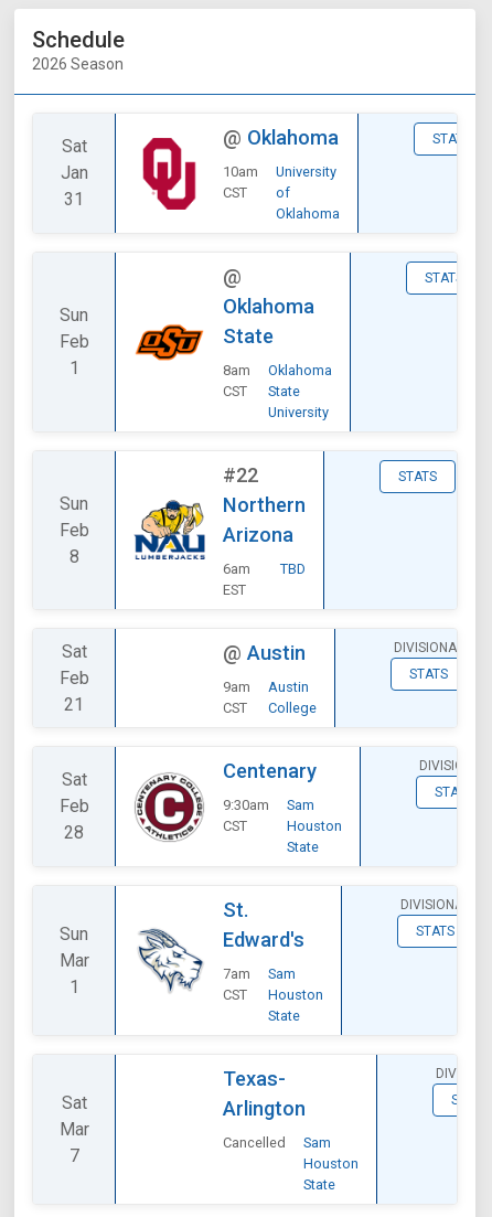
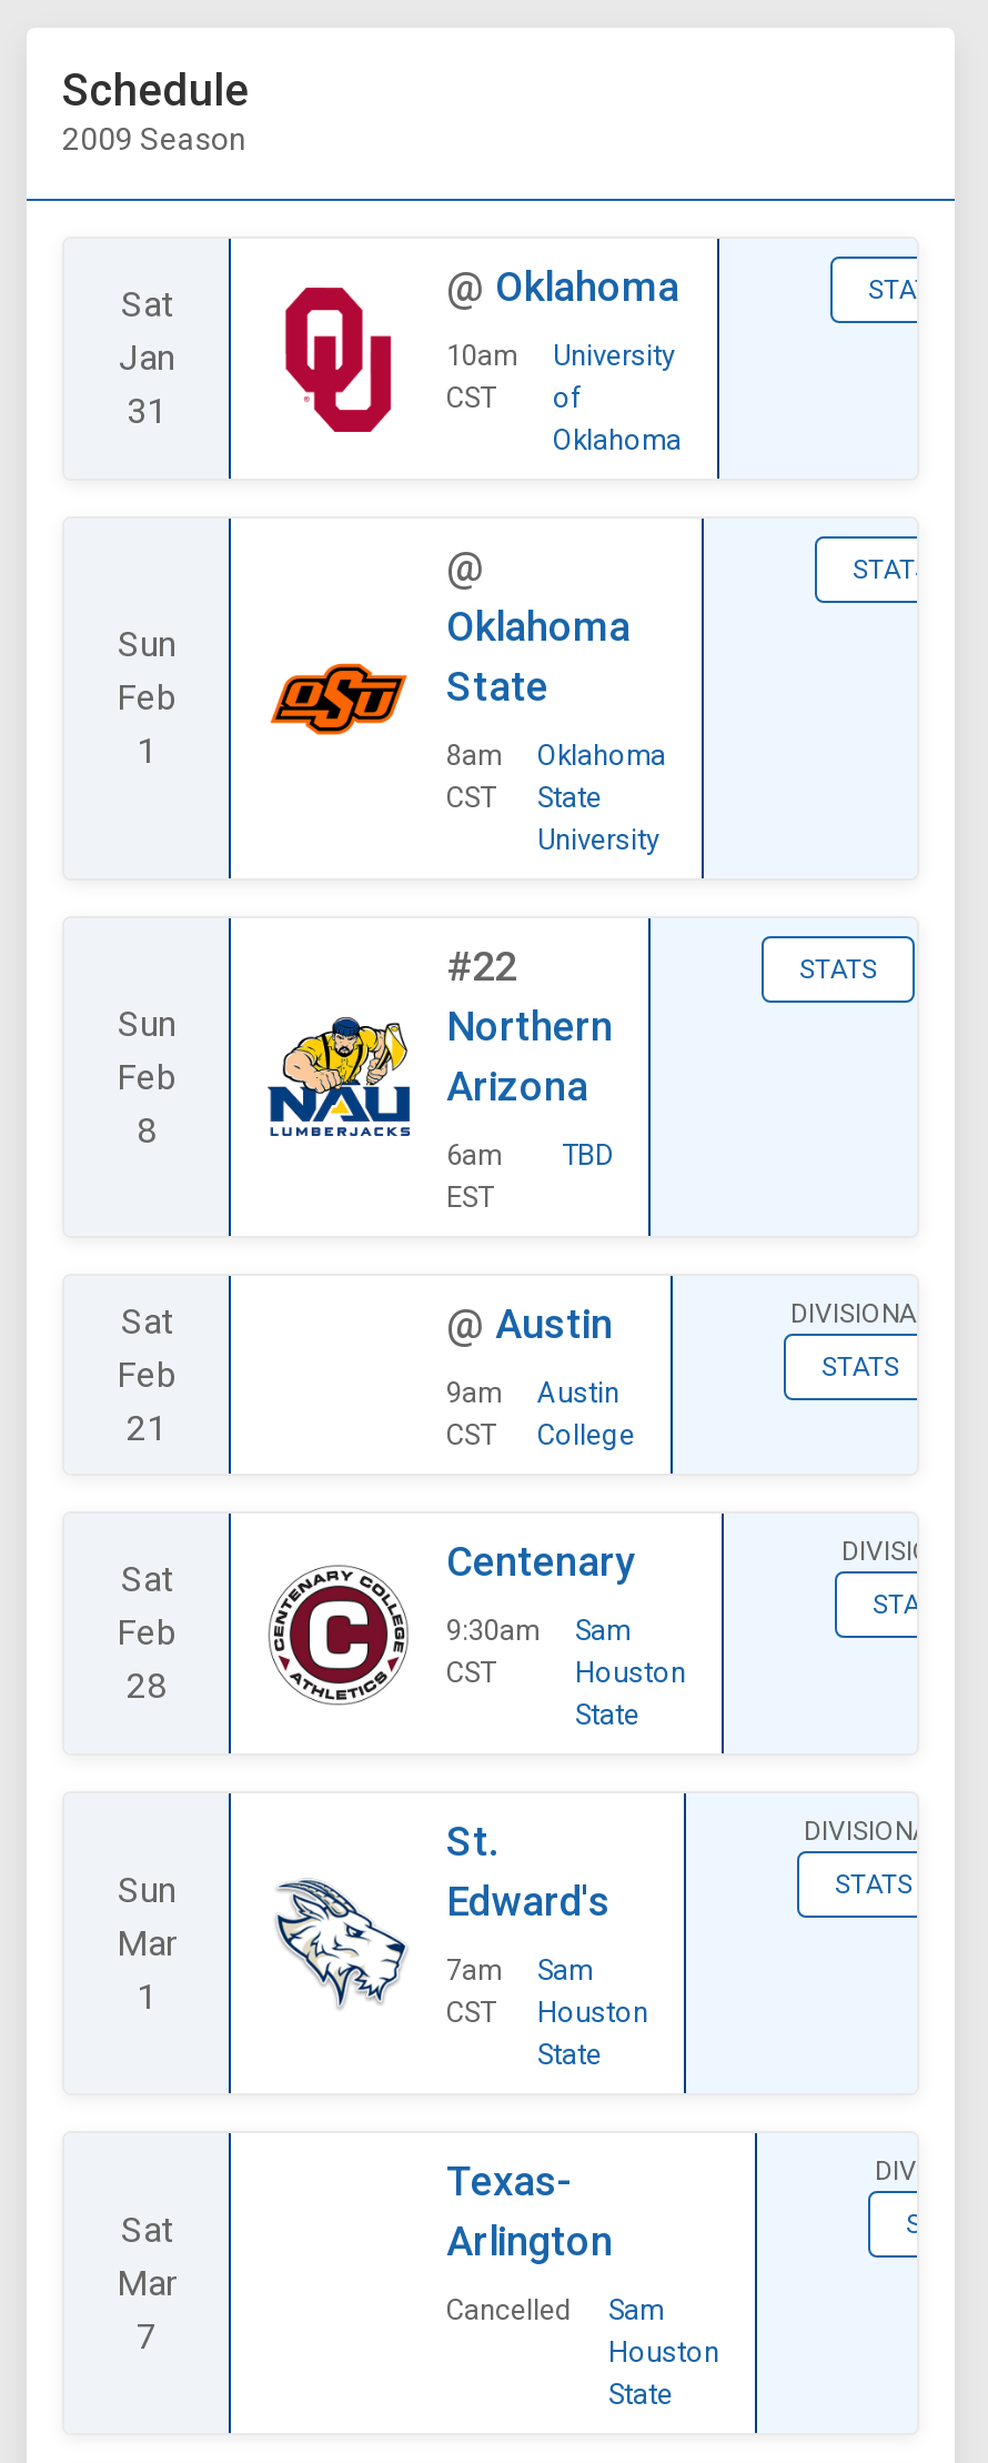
[32,55,124,73] 2026 Season -> [62,121,246,157] 2009 Season

